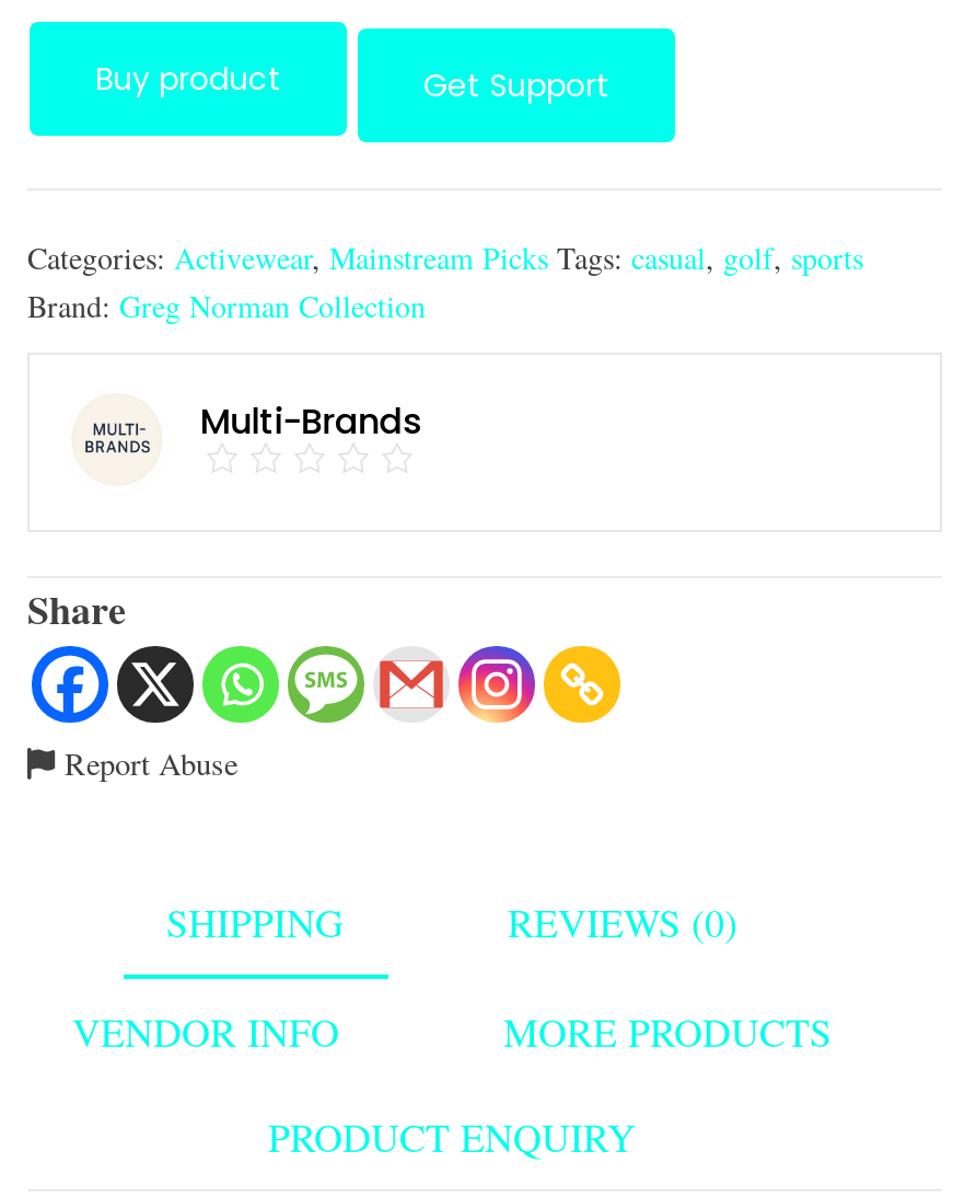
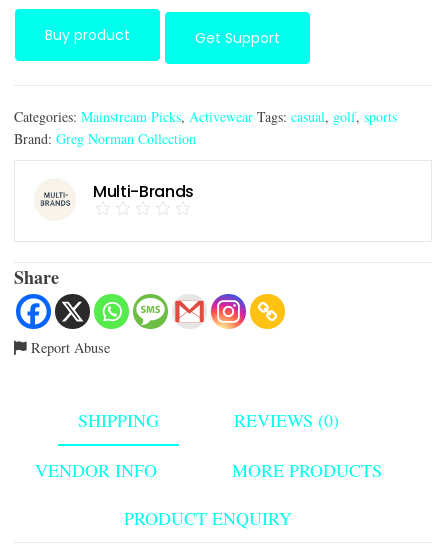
[27,237,863,278] Categories: Activewear, Mainstream Picks Tags: casual, golf, sports -> [14,107,397,126] Categories: Mainstream Picks, Activewear Tags: casual, golf, sports

